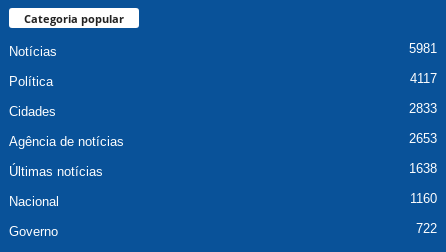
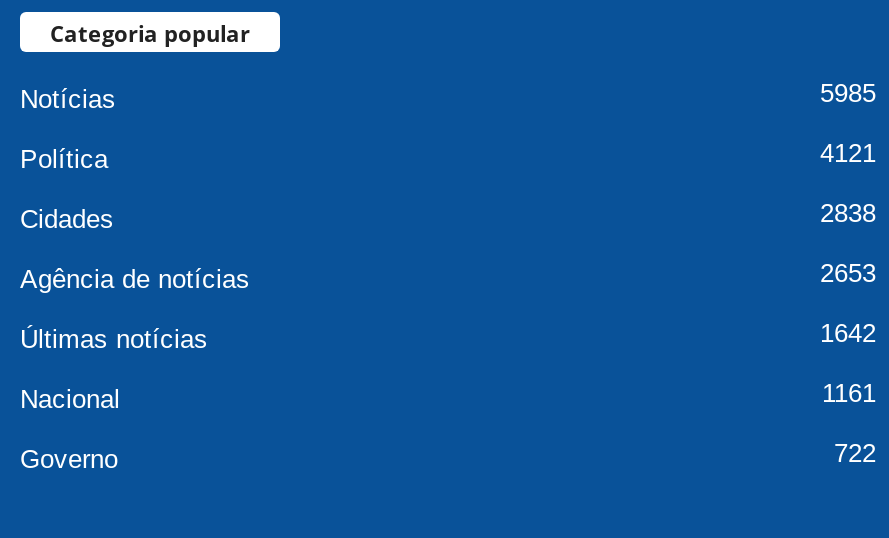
[409,41,437,56] 5981 -> [820,78,876,108] 5985
[410,71,437,86] 4117 -> [820,138,876,168] 4121
[409,101,437,116] 2833 -> [820,198,876,228] 2838
[409,161,437,176] 1638 -> [820,318,876,348] 1642
[410,191,437,206] 1160 -> [822,378,876,408] 1161

